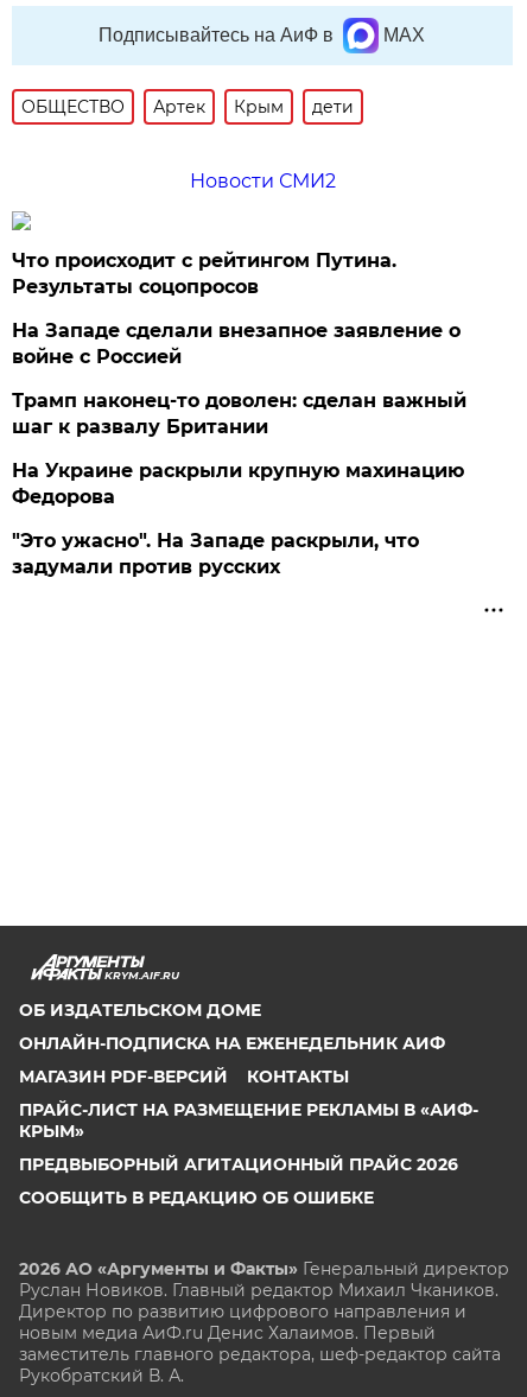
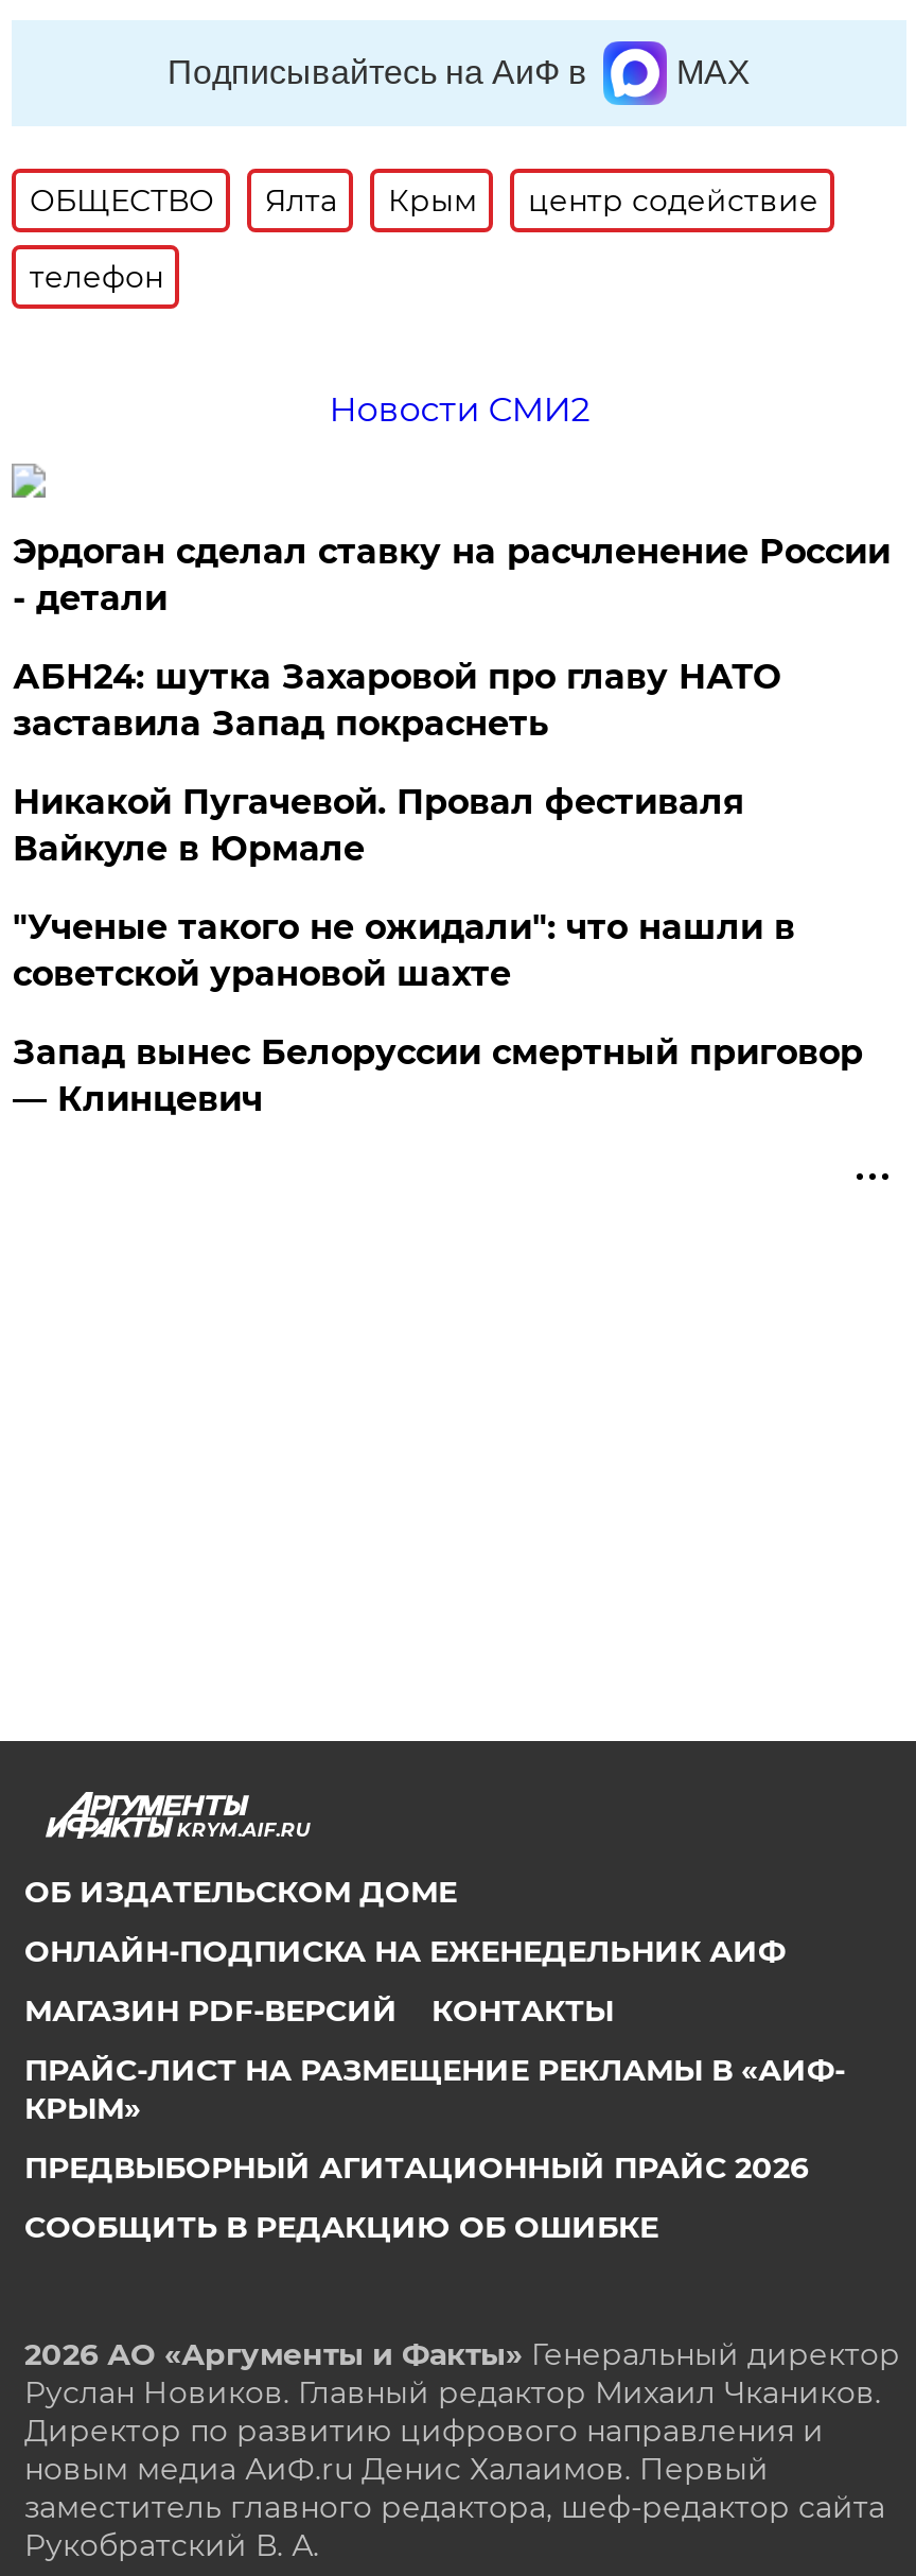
[154,96,206,118] Артек -> [265,181,337,220] Ялта
[313,96,354,118] дети -> [29,181,818,296] центр содействие | телефон
[12,249,397,298] Что происходит с рейтингом Путина. | Результаты соцопросов -> [13,532,890,619] Эрдоган сделал ставку на расчленение России | - детали
[12,319,461,368] На Западе сделали внезапное заявление о | войне с Россией -> [13,657,780,744] АБН24: шутка Захаровой про главу НАТО | заставила Запад покраснеть
[12,389,467,438] Трамп наконец-то доволен: сделан важный | шаг к развалу Британии -> [13,782,744,869] Никакой Пугачевой. Провал фестиваля | Вайкуле в Юрмале
[12,459,465,508] На Украине раскрыли крупную махинацию | Федорова -> [13,907,795,994] "Ученые такого не ожидали": что нашли в | советской урановой шахте
[12,529,419,578] "Это ужасно". На Западе раскрыли, что | задумали против русских -> [13,1032,863,1119] Запад вынес Белоруссии смертный приговор | — Клинцевич

